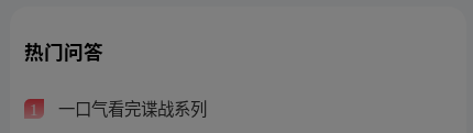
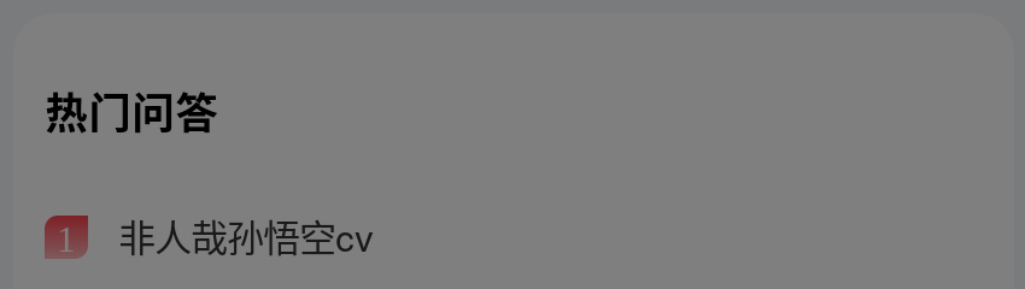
[53,96,206,120] 一口气看完谍战系列 -> [109,210,374,263] 非人哉孙悟空cv

